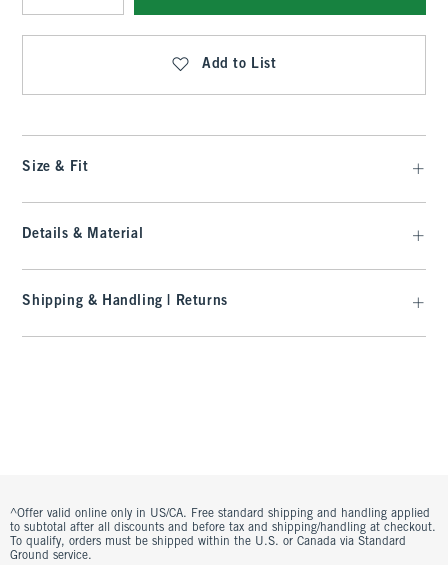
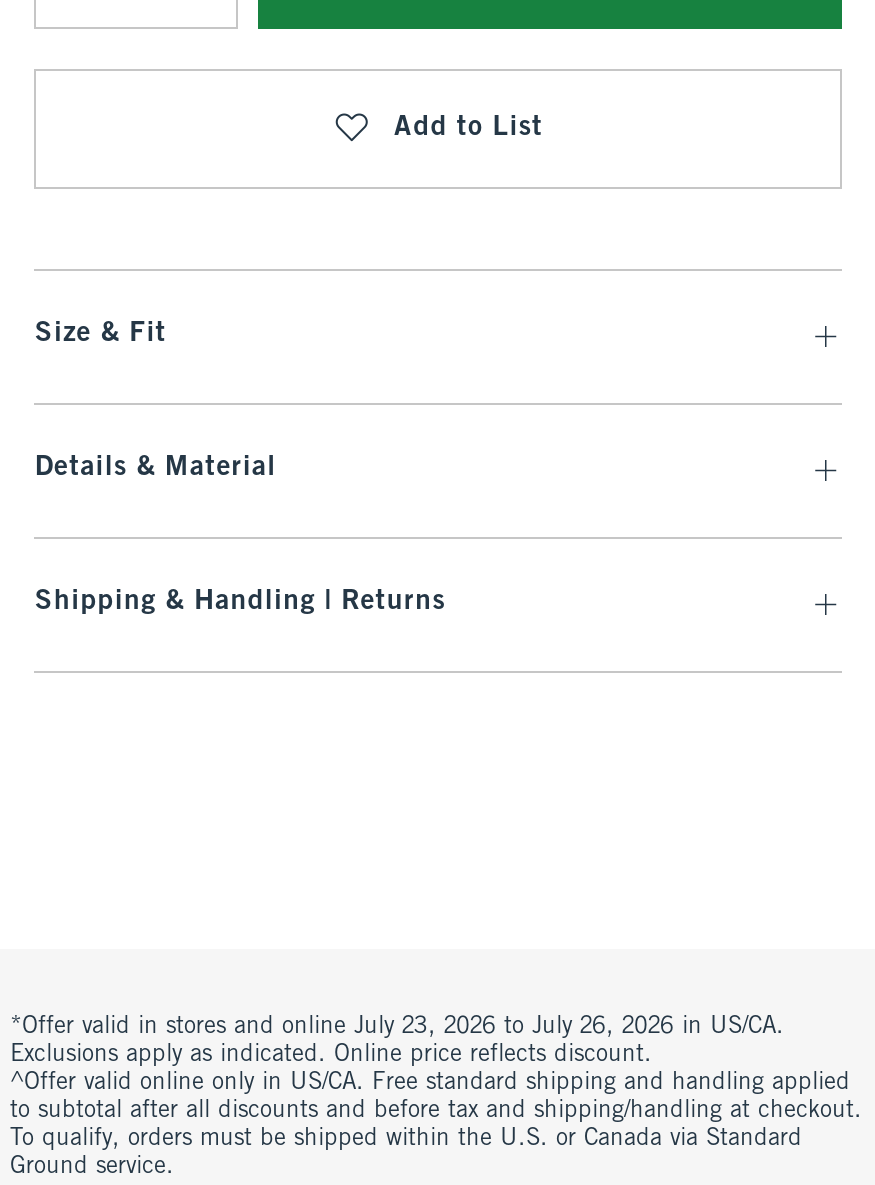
none -> [10,1015,784,1067] *Offer valid in stores and online July 23, 2026 to July 26, 2026 in US/CA. | Exclusions apply as indicated. Online price reflects discount.

